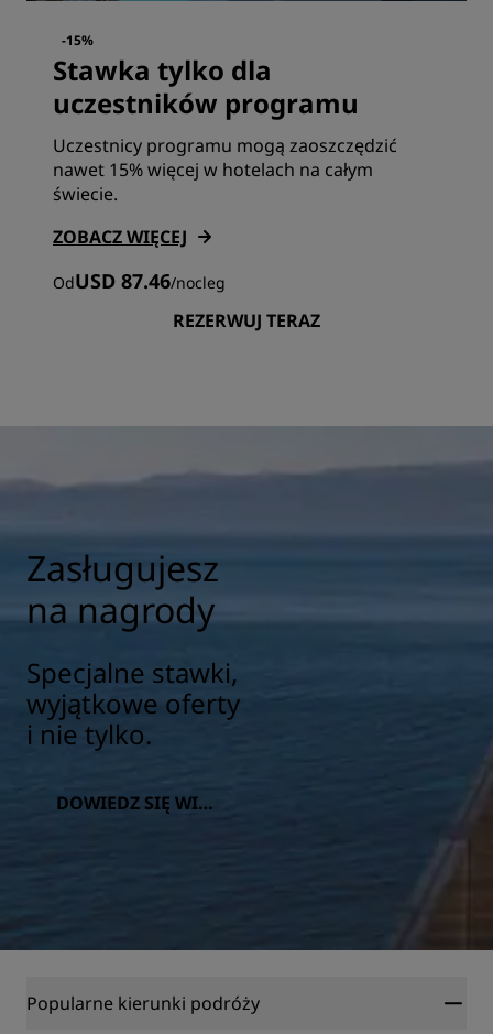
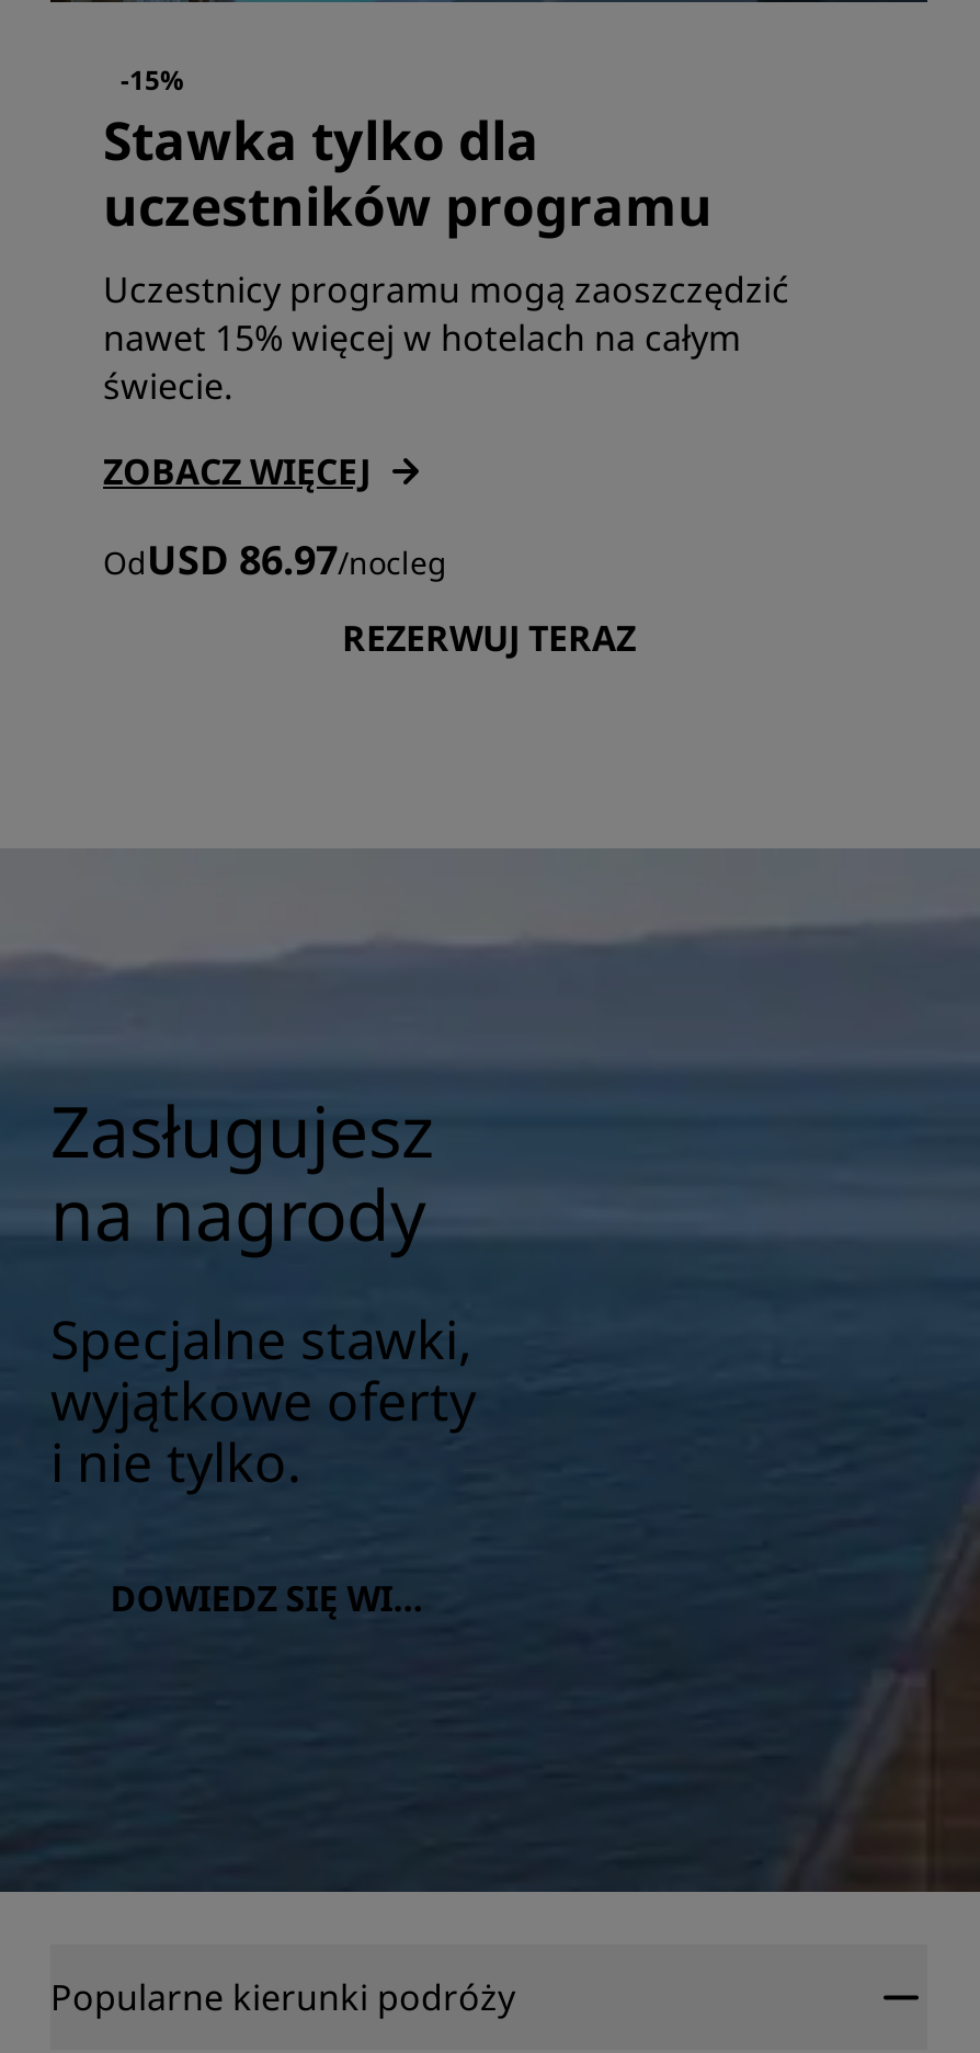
[53,268,226,294] OdUSD 87.46/nocleg -> [103,533,447,586] OdUSD 86.97/nocleg

